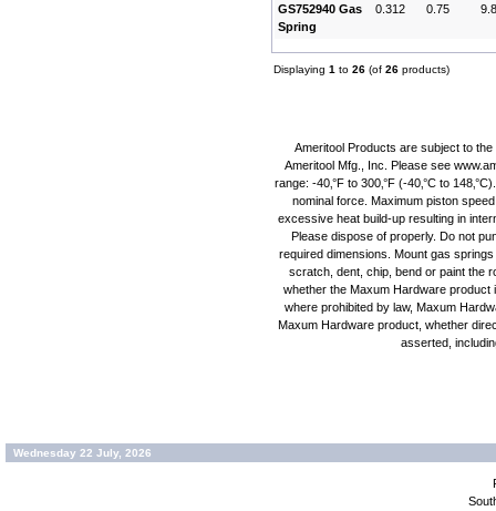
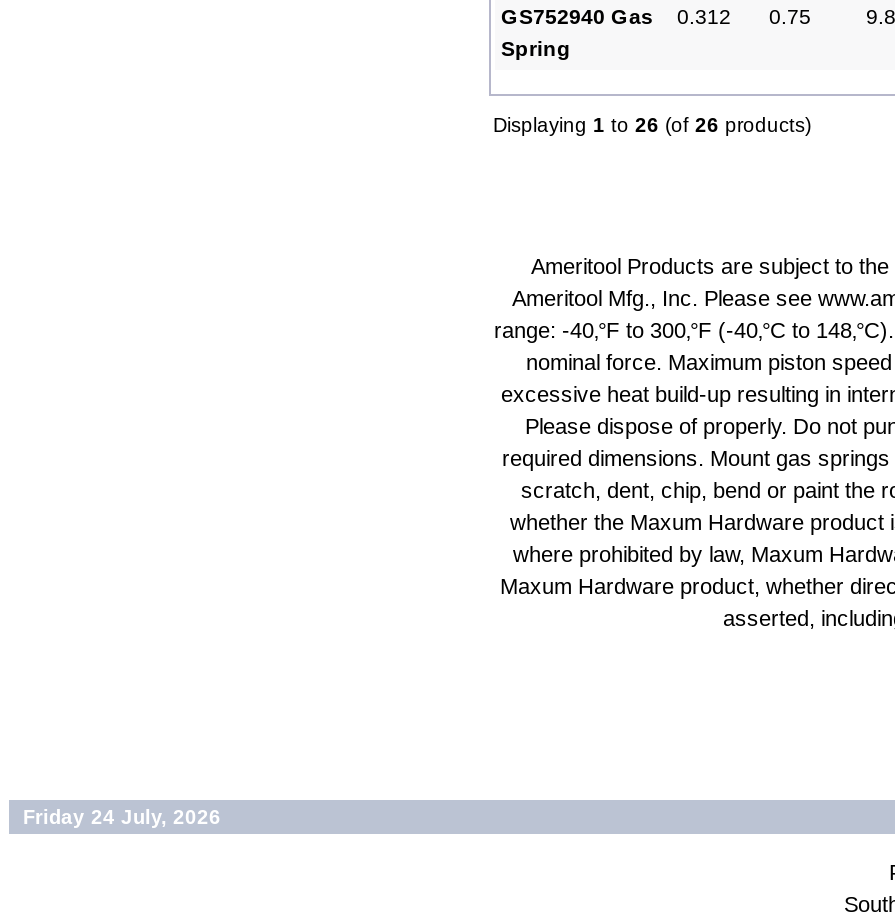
[7,447,158,459] Wednesday 22 July, 2026 -> [11,807,233,829] Friday 24 July, 2026

